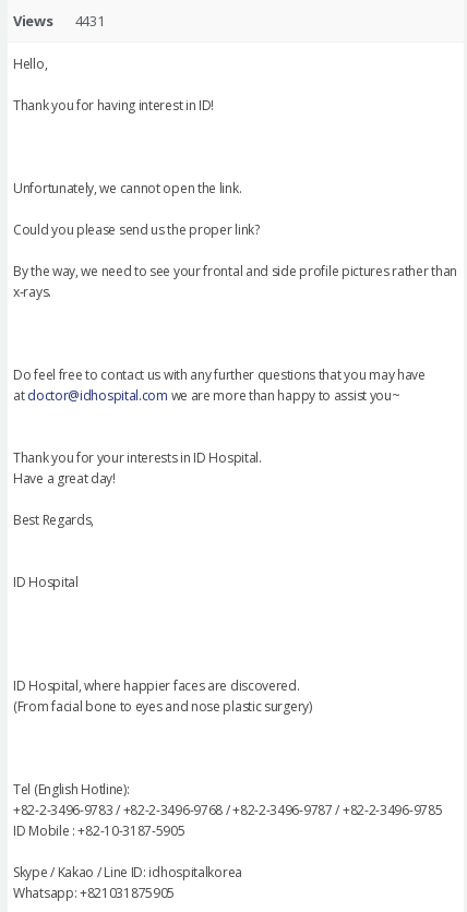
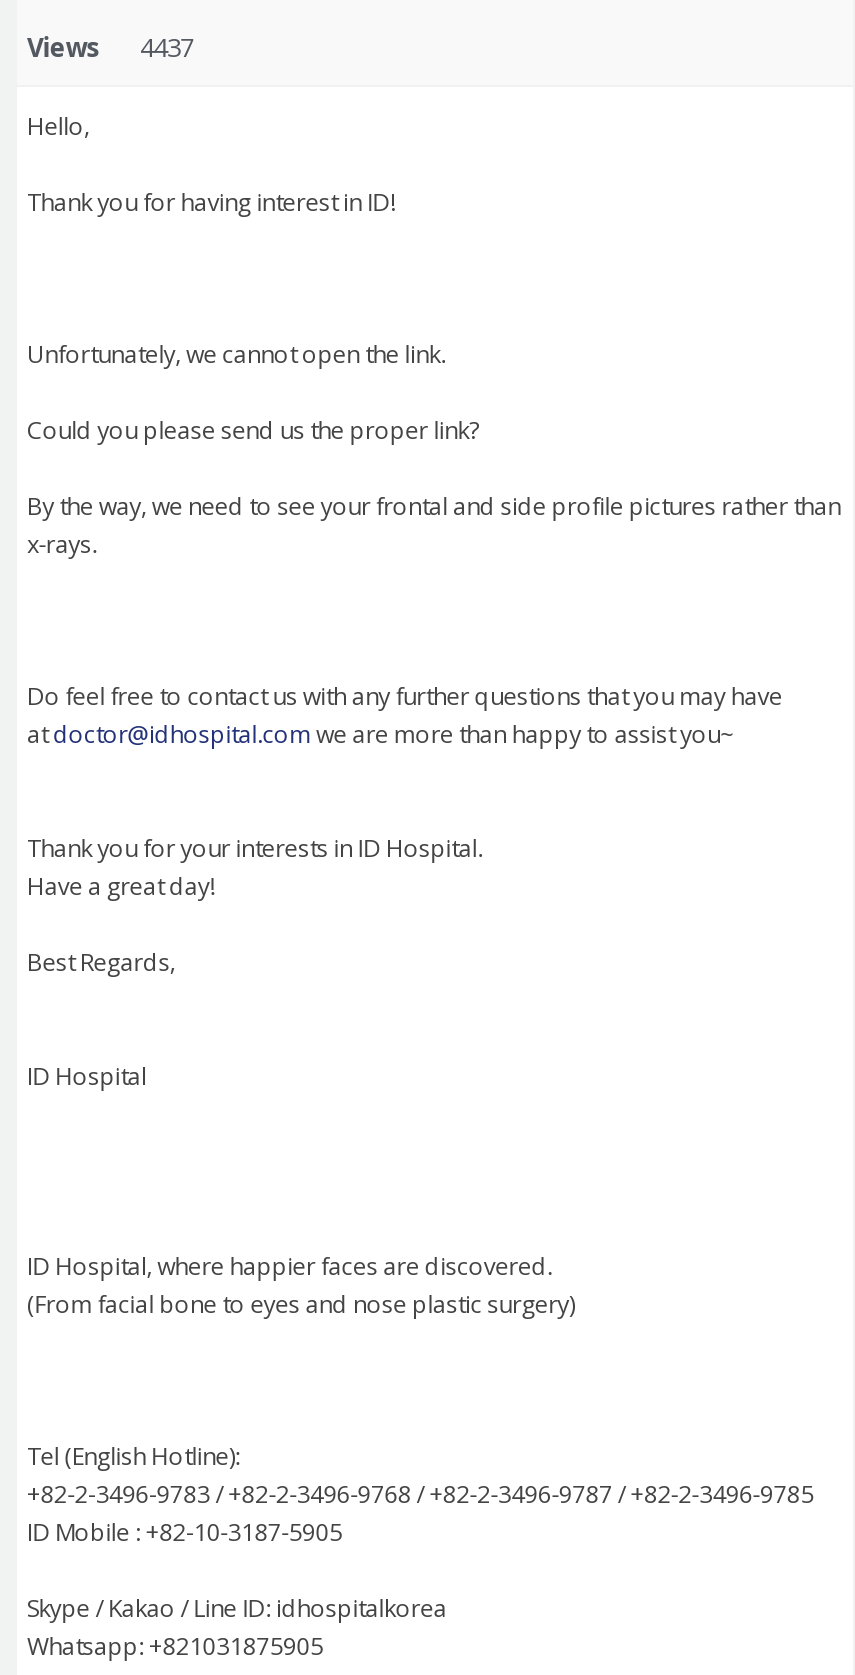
[13,10,104,30] Views 4431 -> [27,28,194,64] Views 4437

